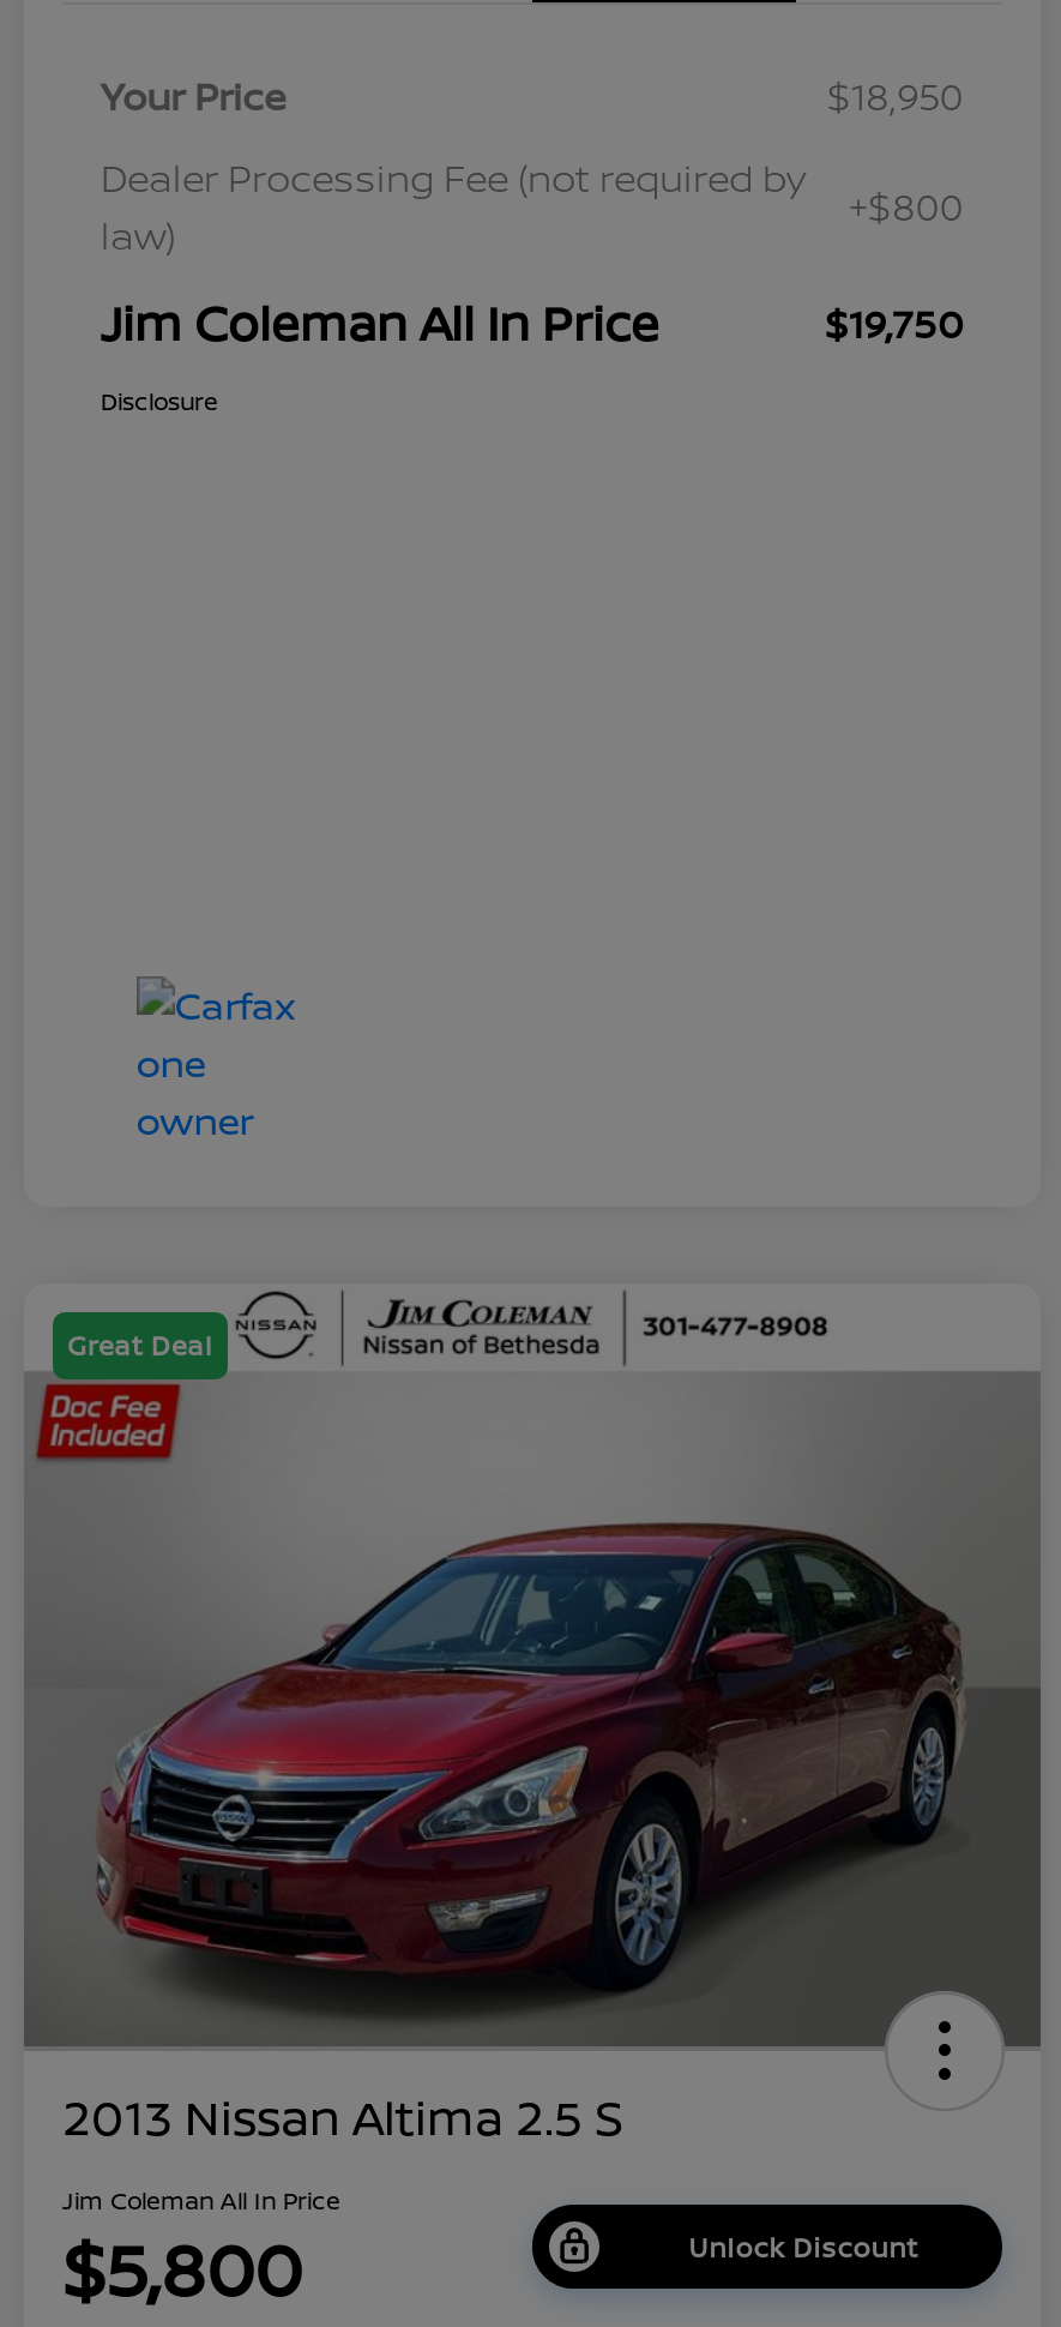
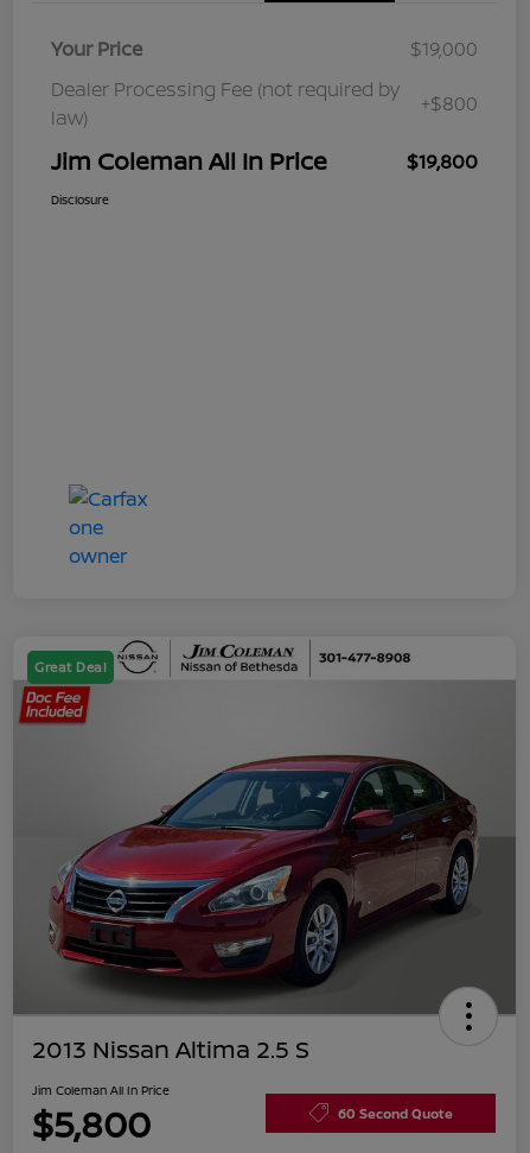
[827,70,964,123] $18,950 -> [410,36,478,62] $19,000
[825,298,964,351] $19,750 -> [407,149,478,175] $19,800
[689,2228,918,2264] Unlock Discount -> [337,1104,452,1122] 60 Second Quote

